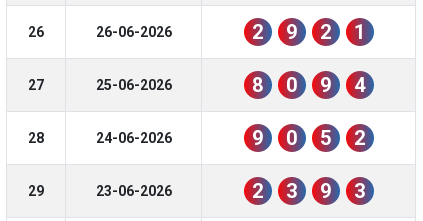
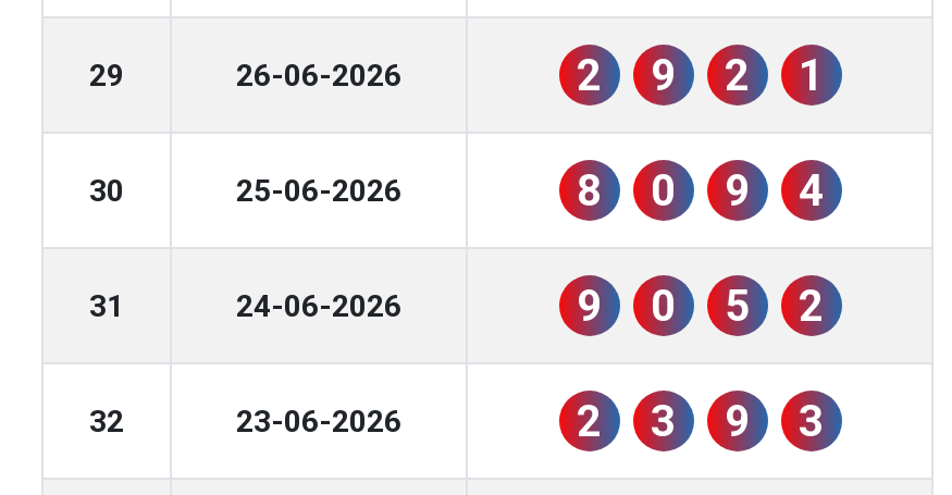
[28,24,44,40] 26 -> [89,57,124,92] 29
[28,77,44,93] 27 -> [89,172,124,207] 30
[28,130,44,146] 28 -> [89,288,124,322] 31
[28,183,44,199] 29 -> [89,403,124,438] 32

